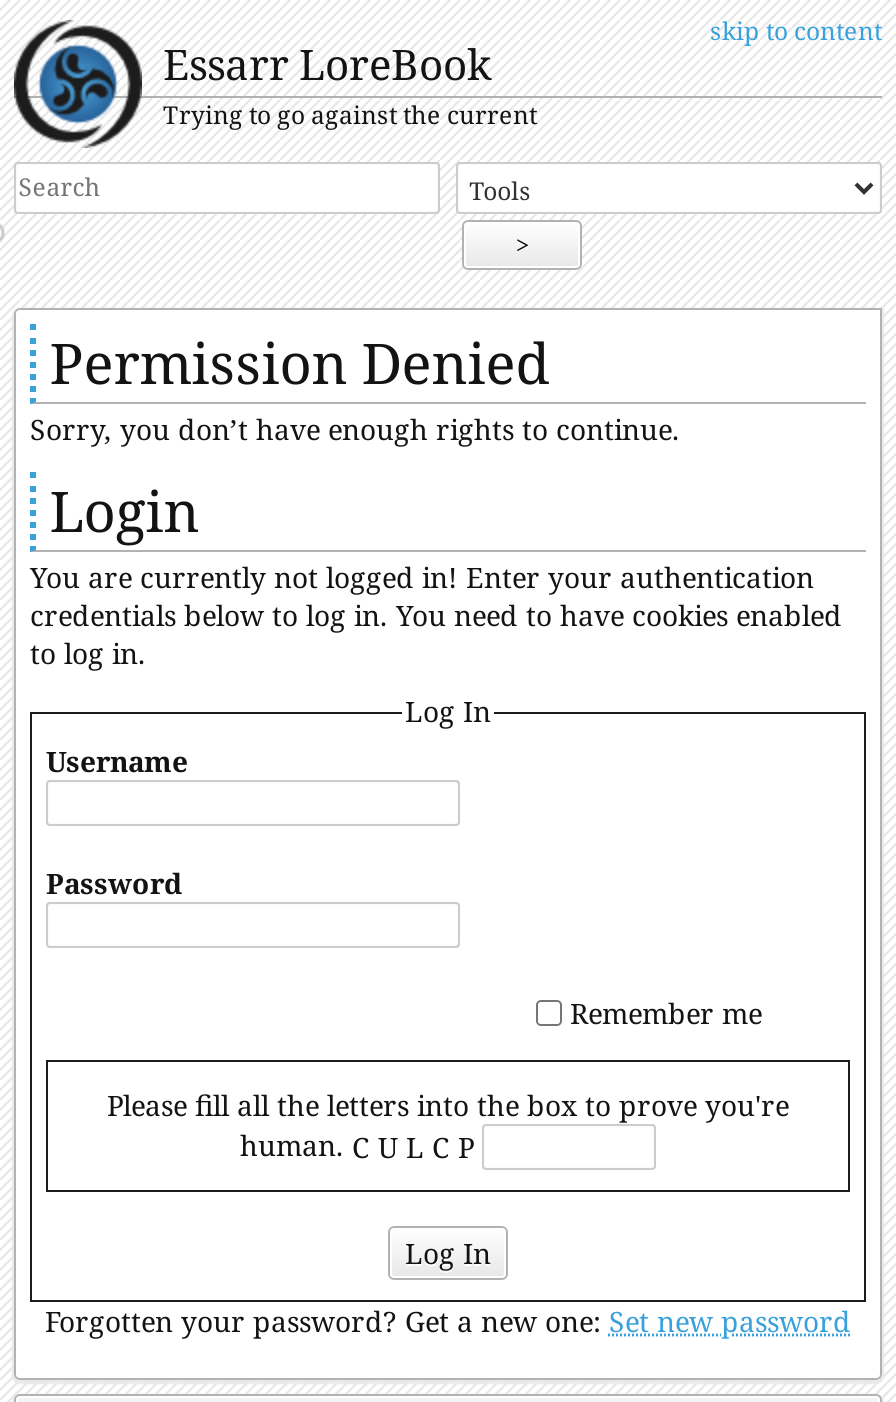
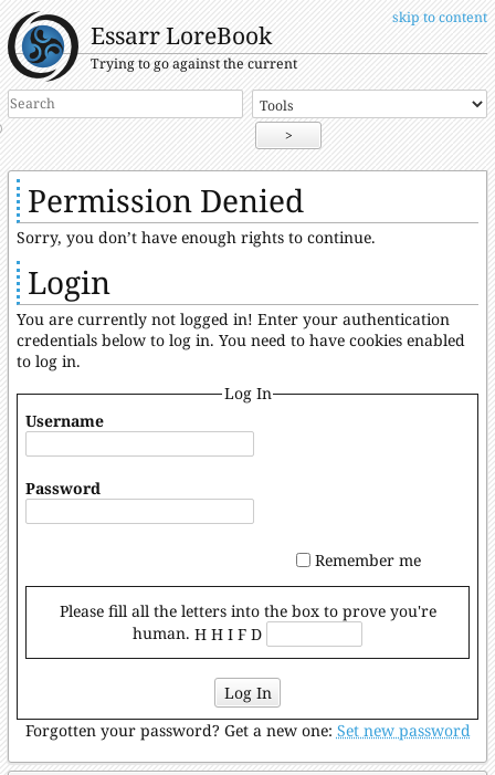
[240,1126,474,1166] human. C U L C P -> [133,623,262,644] human. H H I F D

